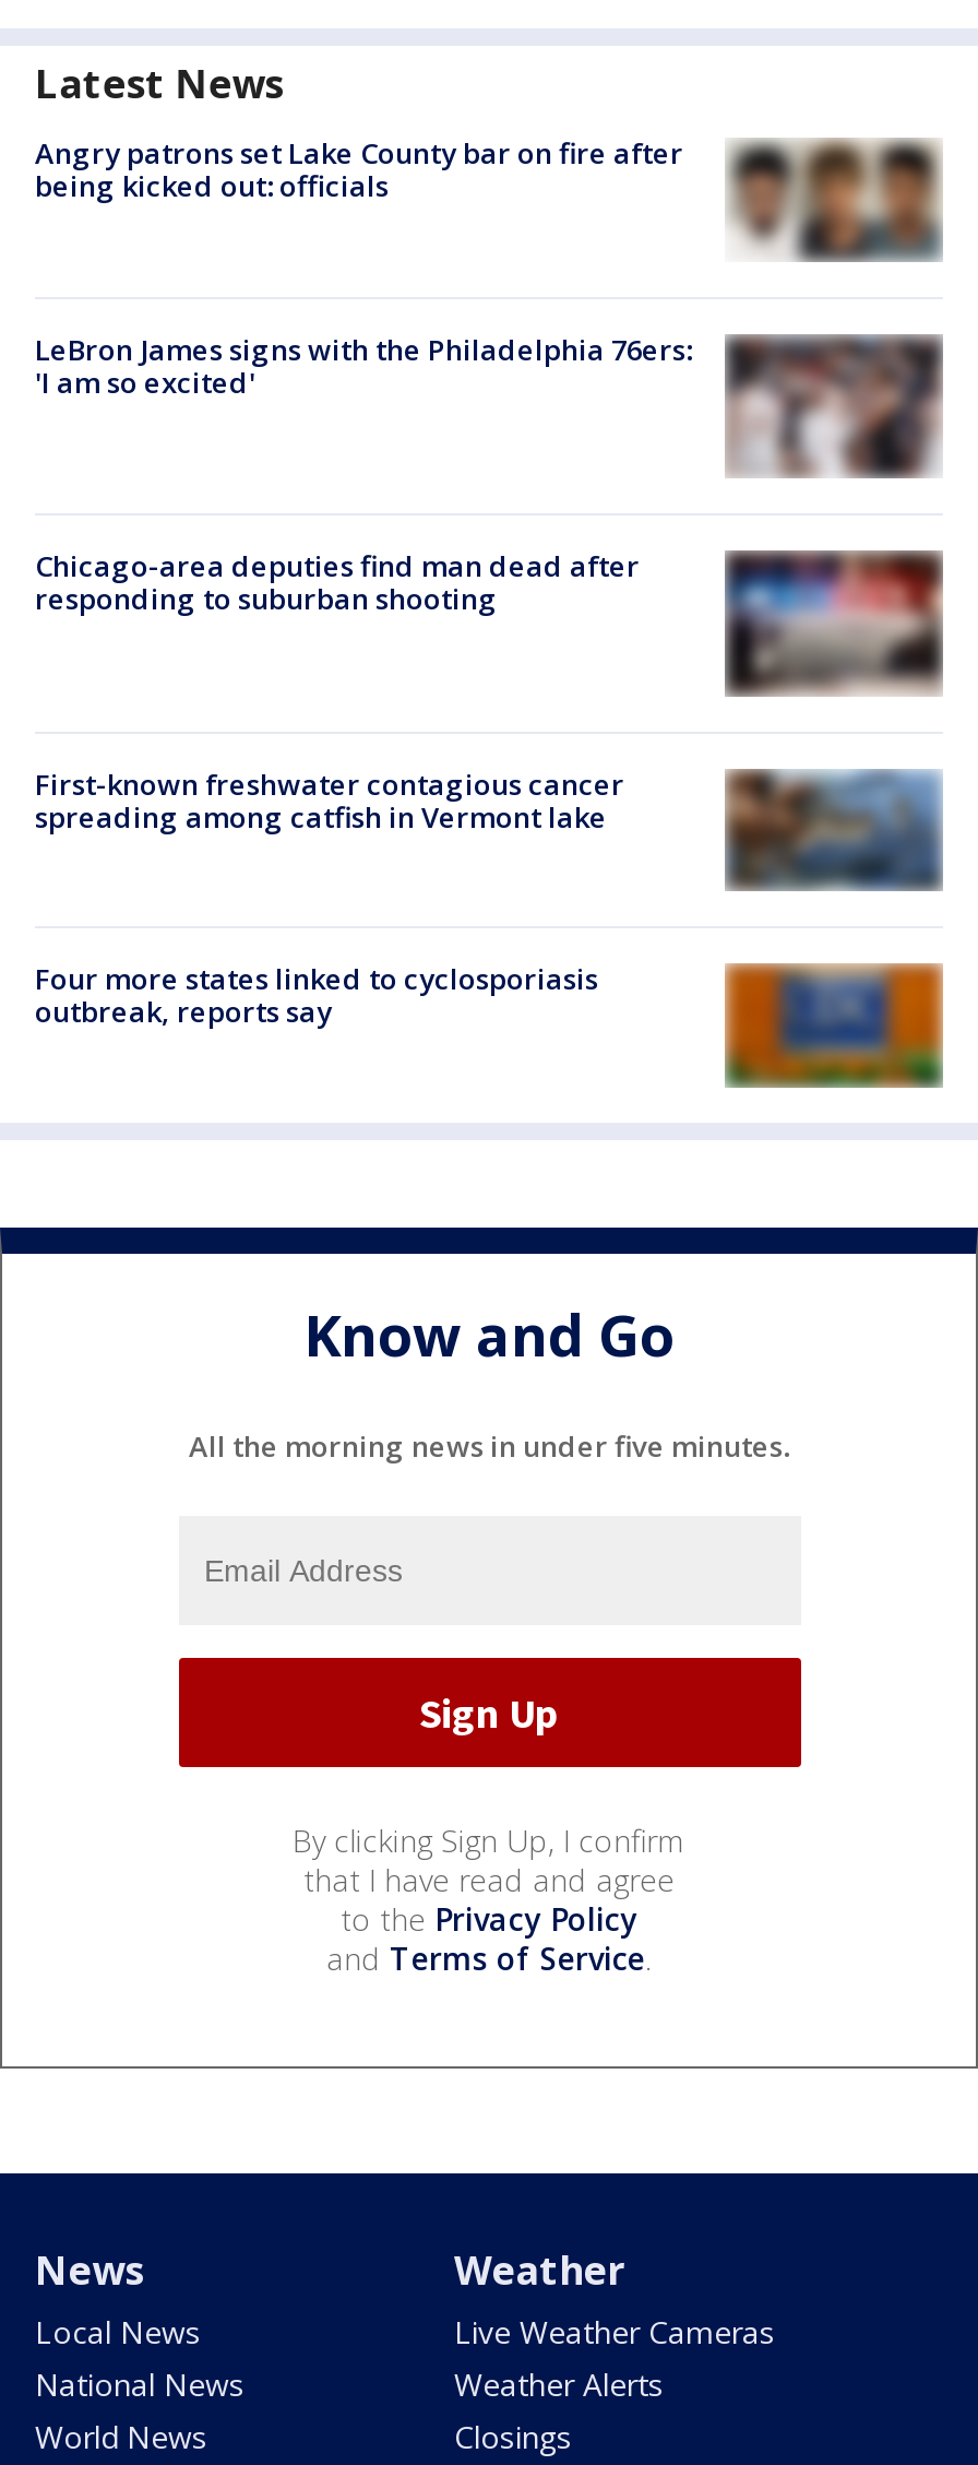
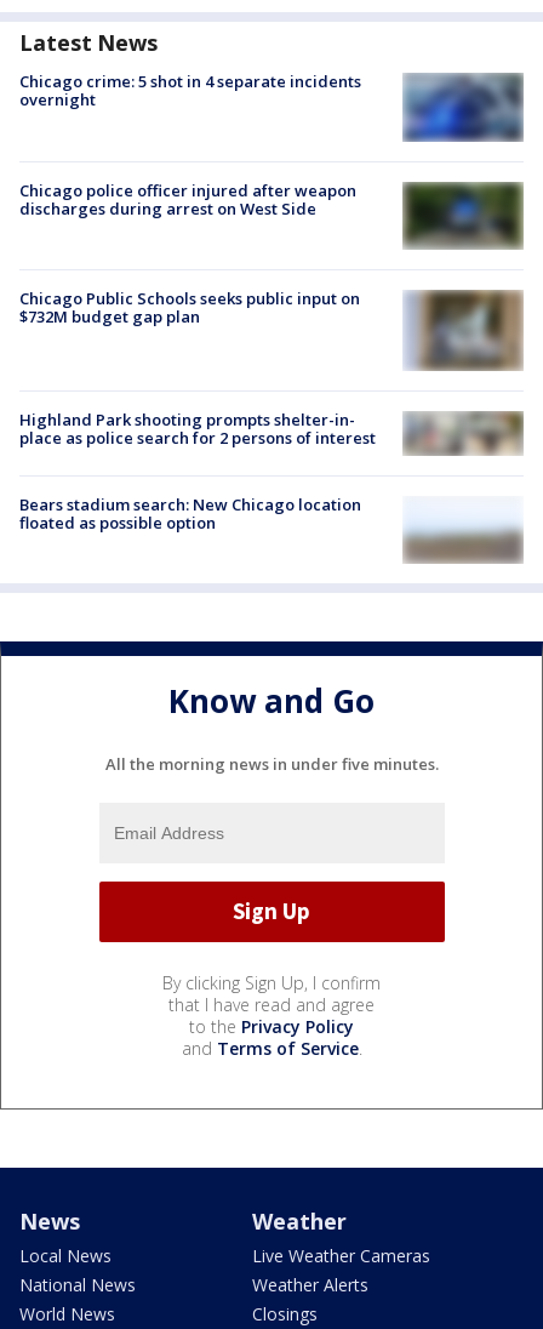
[35,134,941,262] [image] | Angry patrons set Lake County bar on fire after | being kicked out: officials -> [19,71,522,142] [image] | Chicago crime: 5 shot in 4 separate incidents | overnight
[35,329,941,481] [image] | LeBron James signs with the Philadelphia 76ers: | 'I am so excited' -> [19,179,522,250] [image] | Chicago police officer injured after weapon | discharges during arrest on West Side
[35,547,943,699] [image] | Chicago-area deputies find man dead after | responding to suburban shooting -> [19,287,522,372] [image] | Chicago Public Schools seeks public input on | $732M budget gap plan
[35,764,624,836] First-known freshwater contagious cancer | spreading among catfish in Vermont lake -> [19,408,376,448] Highland Park shooting prompts shelter-in- | place as police search for 2 persons of interest
[725,767,943,891] [image] -> [404,410,524,455] [image]
[35,959,598,1031] Four more states linked to cyclosporiasis | outbreak, reports say -> [19,493,361,533] Bears stadium search: New Chicago location | floated as possible option
[725,961,943,1090] [image] -> [404,521,524,565] [image]

